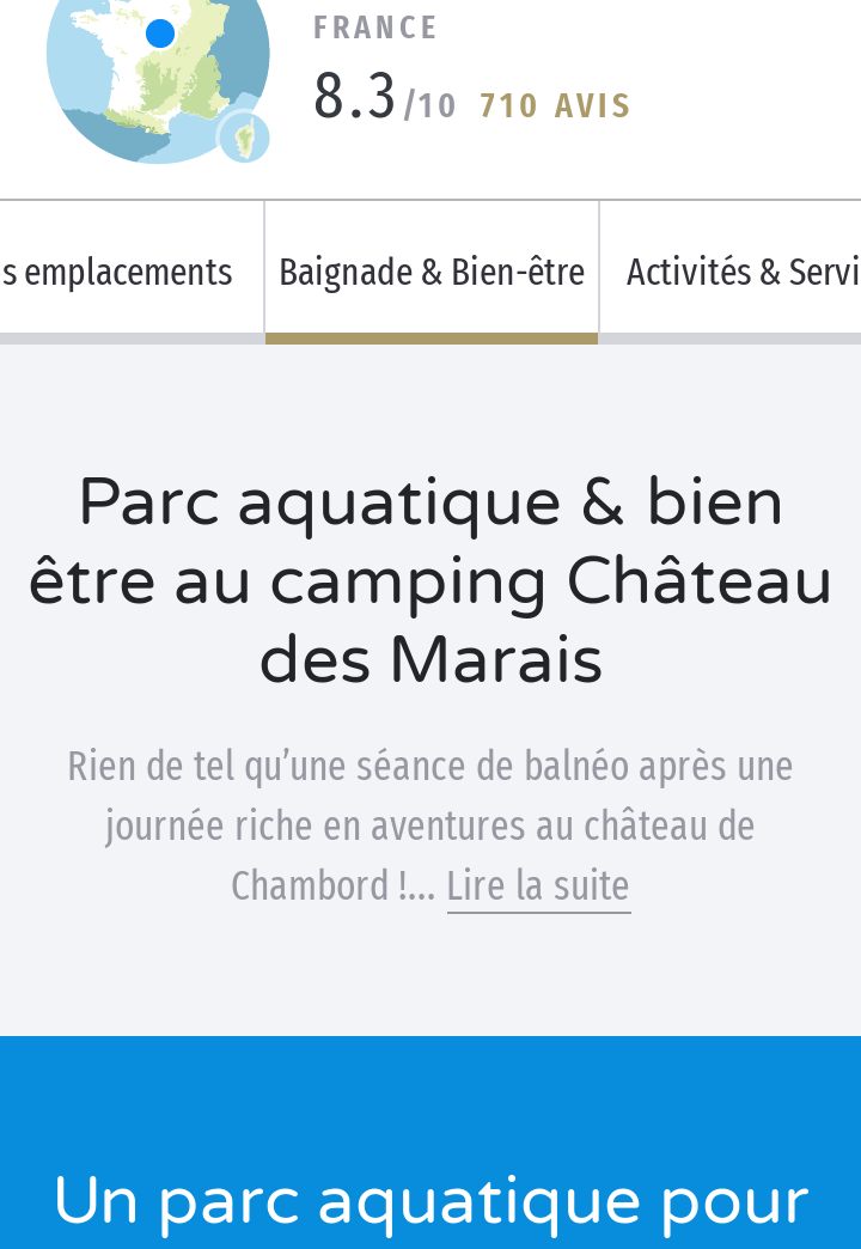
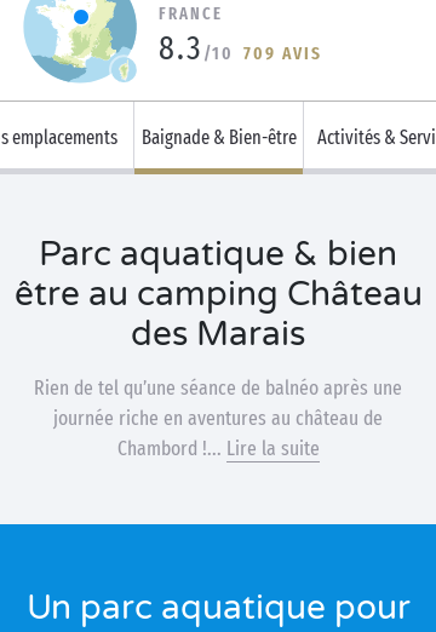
[313,55,634,134] 8.3/10 710 AVIS -> [159,28,322,68] 8.3/10 709 AVIS

